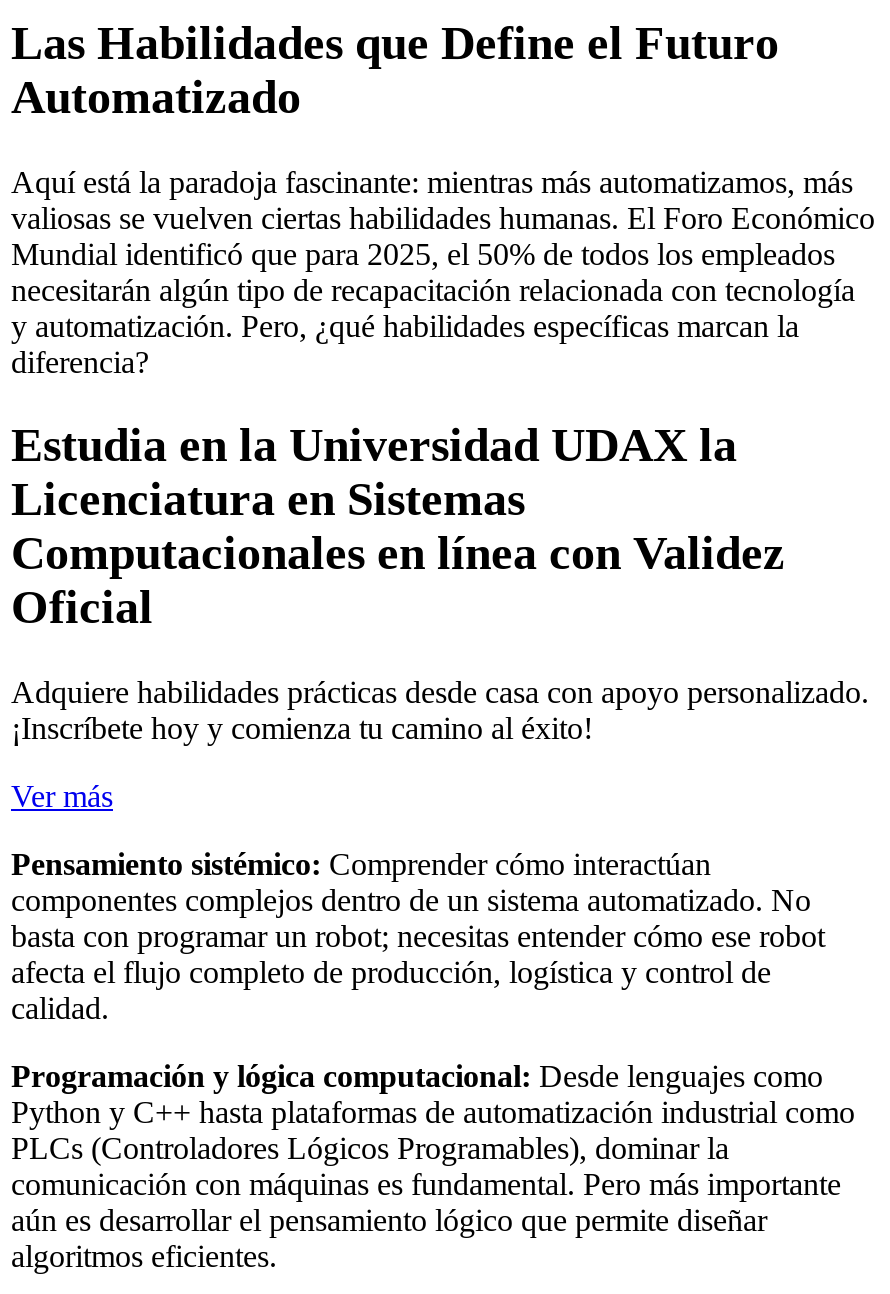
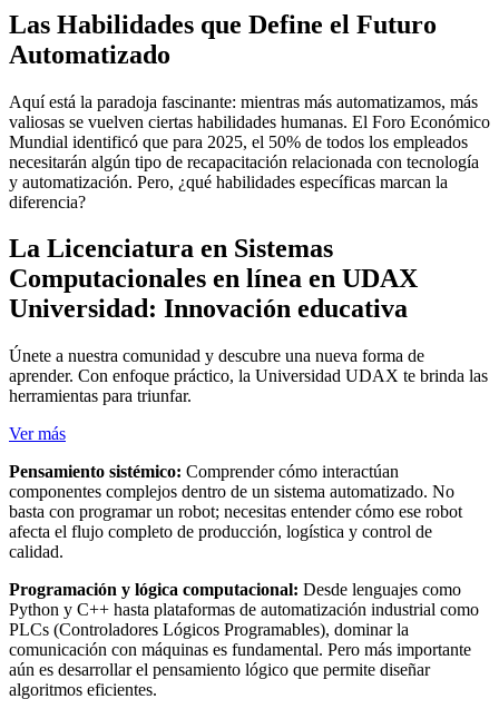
[11,420,785,634] Estudia en la Universidad UDAX la | Licenciatura en Sistemas | Computacionales en línea con Validez | Oficial -> [9,234,418,323] La Licenciatura en Sistemas | Computacionales en línea en UDAX | Universidad: Innovación educativa
[11,676,869,746] Adquiere habilidades prácticas desde casa con apoyo personalizado. | ¡Inscríbete hoy y comienza tu camino al éxito! -> [9,347,488,406] Únete a nuestra comunidad y descubre una nueva forma de | aprender. Con enfoque práctico, la Universidad UDAX te brinda las | herramientas para triunfar.

